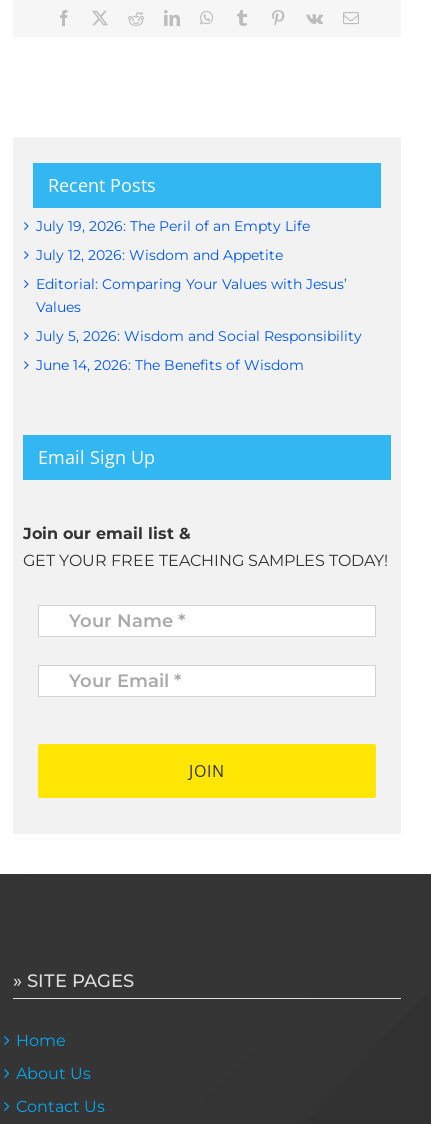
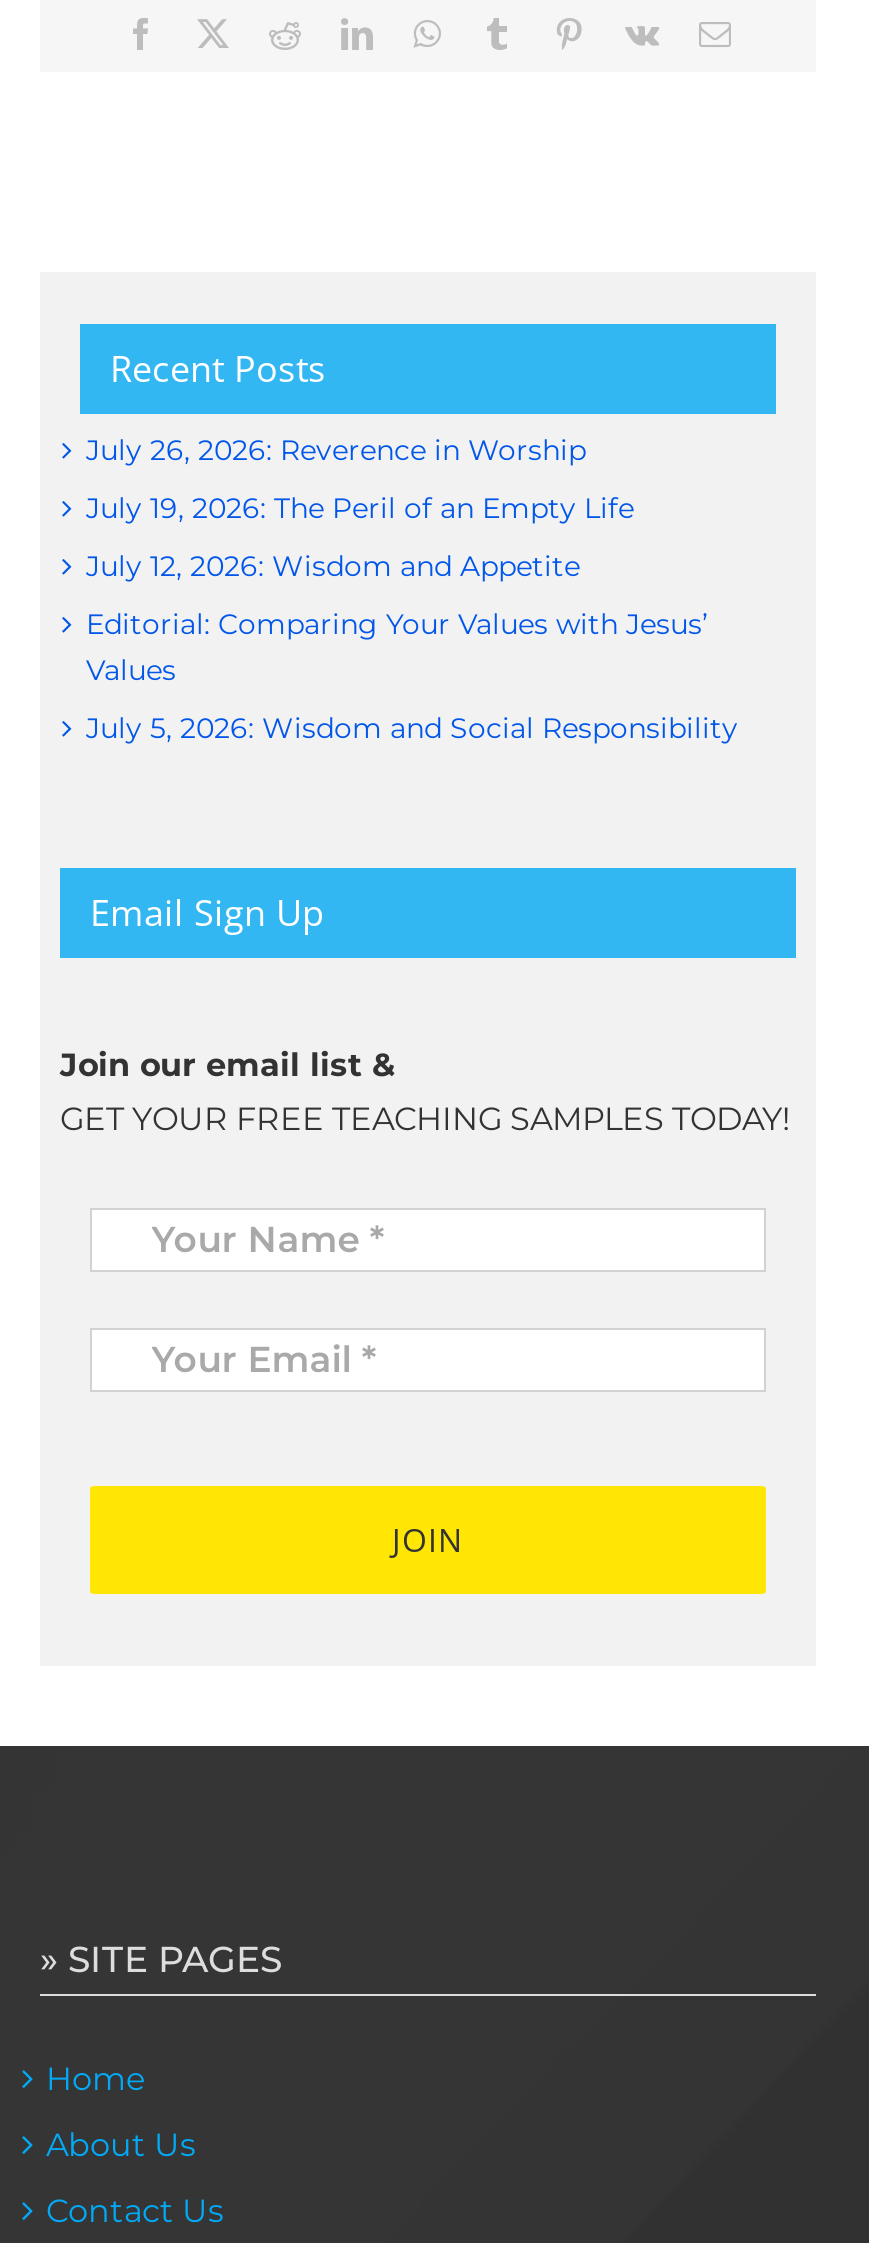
none -> [86,432,586,468] July 26, 2026: Reverence in Worship
moved [36,217,362,345] -> [86,490,738,746]: July 19, 2026: The Peril of an Empty Life | July 12, 2026: Wisdom and Appetite | Editorial: Comparing Your Values with Jesus’ | Values | July 5, 2026: Wisdom and Social Responsibility
[36,356,304,374] June 14, 2026: The Benefits of Wisdom -> none

